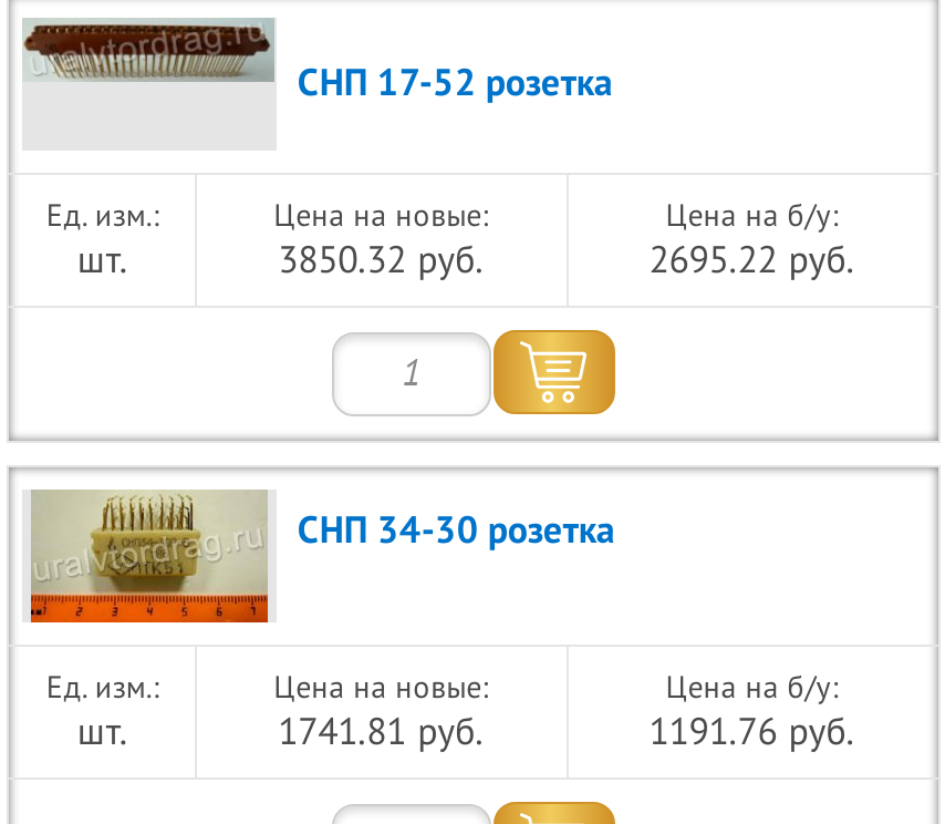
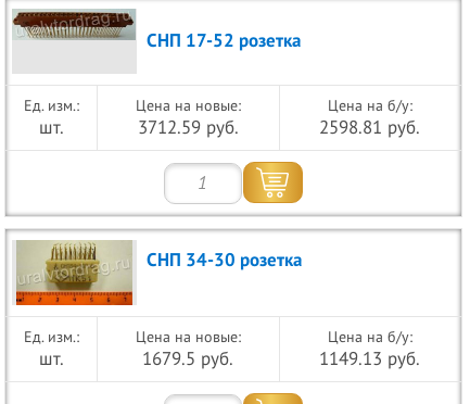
[278,239,484,284] 3850.32 руб. -> [137,117,238,139] 3712.59 руб.
[649,239,855,284] 2695.22 руб. -> [319,117,420,139] 2598.81 руб.
[278,711,484,755] 1741.81 руб. -> [142,349,233,370] 1679.5 руб.
[649,711,855,755] 1191.76 руб. -> [319,349,420,370] 1149.13 руб.

